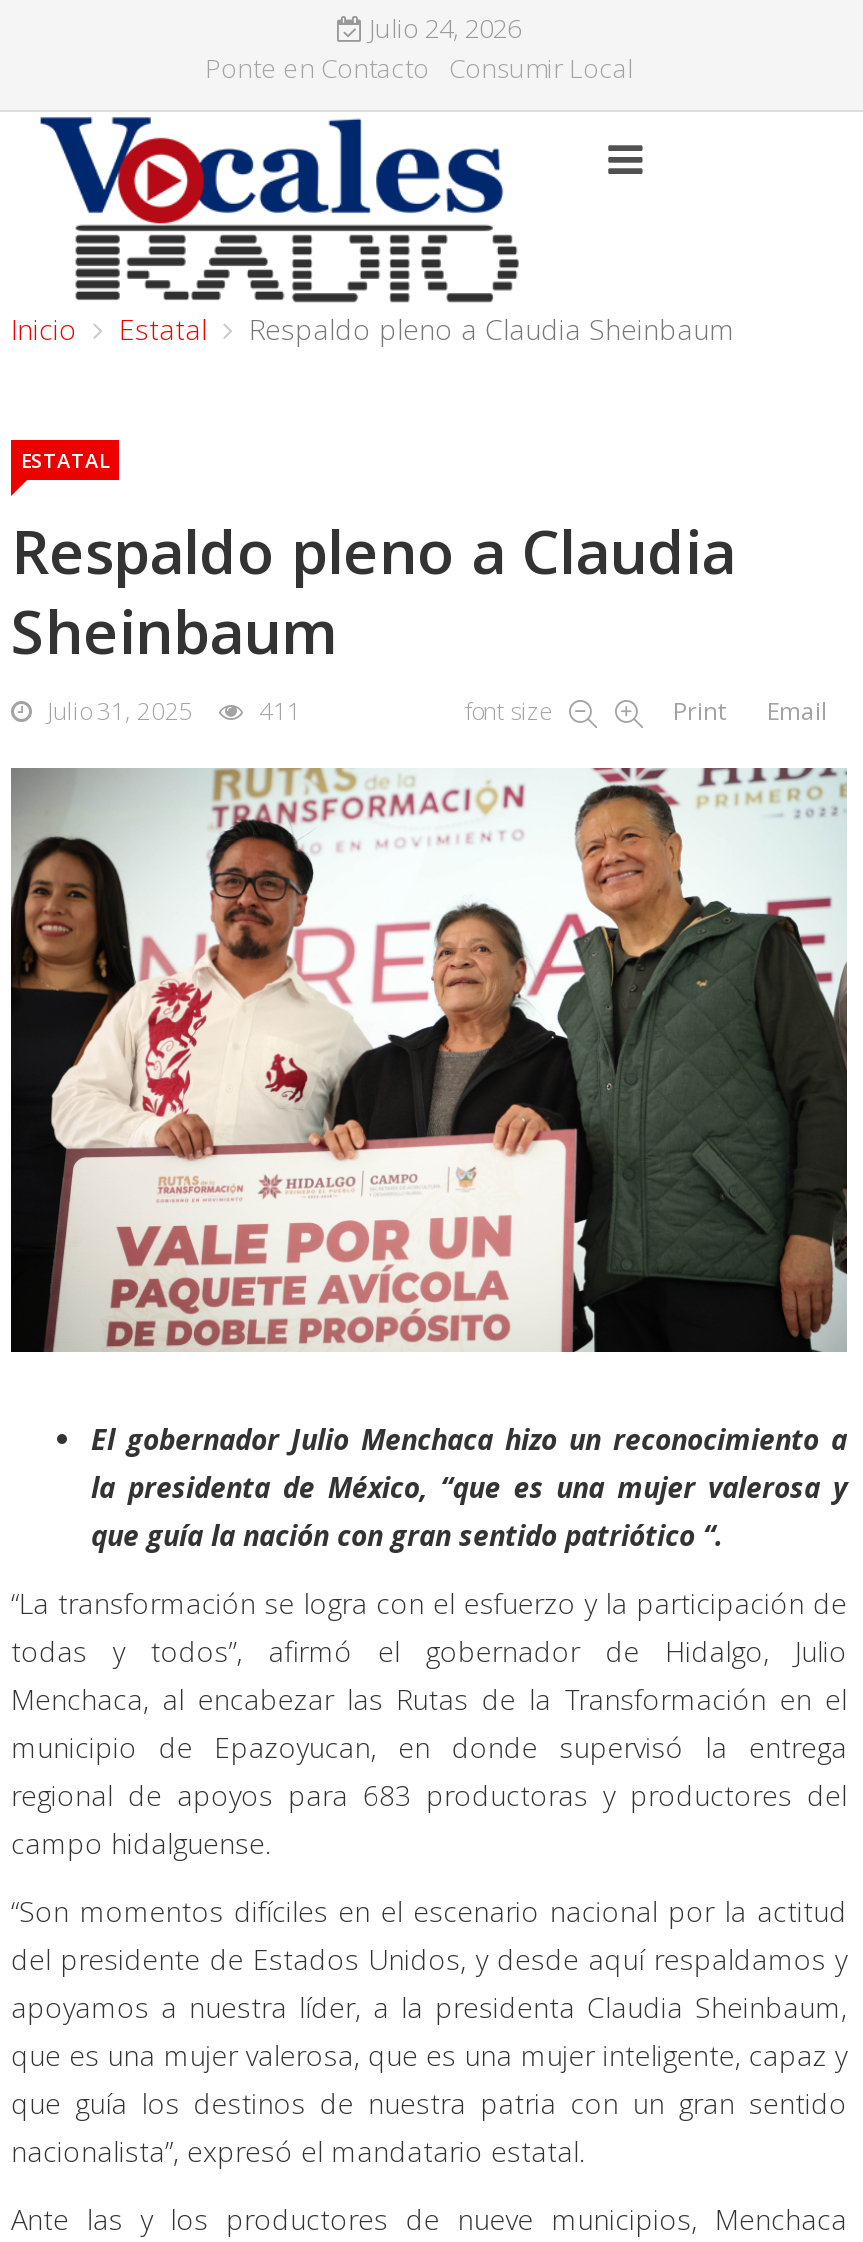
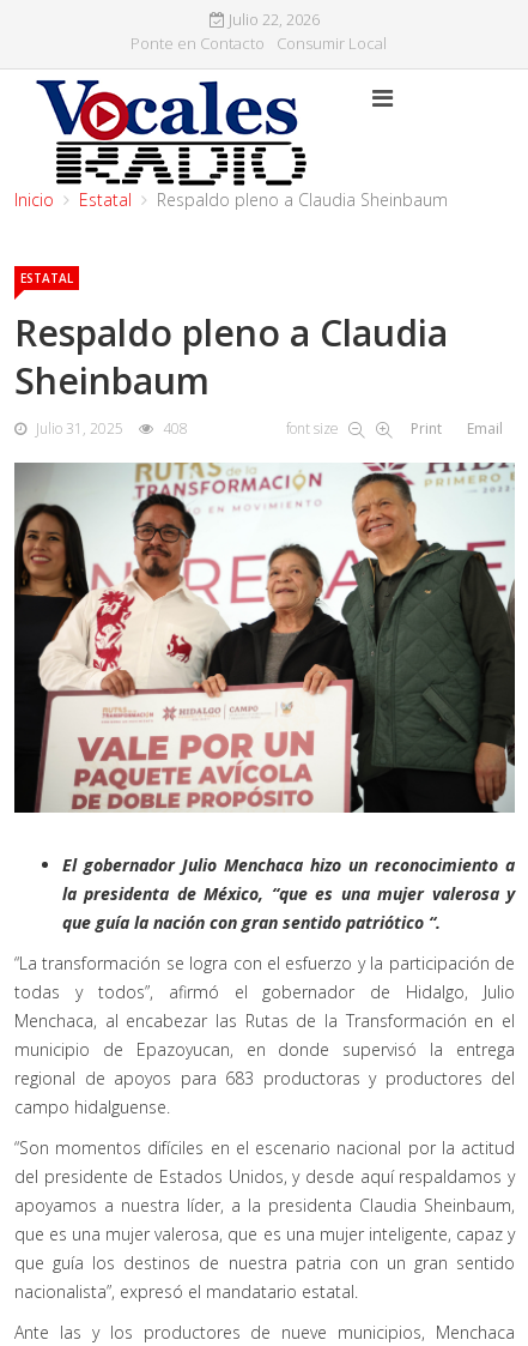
[363,10,521,46] Julio 24, 2026 -> [225,8,320,30] Julio 22, 2026
[39,116,521,306] [image] -> [32,72,318,186] [image]
[41,694,301,728] Julio 31, 2025 411 -> [32,418,188,439] Julio 31, 2025 408

